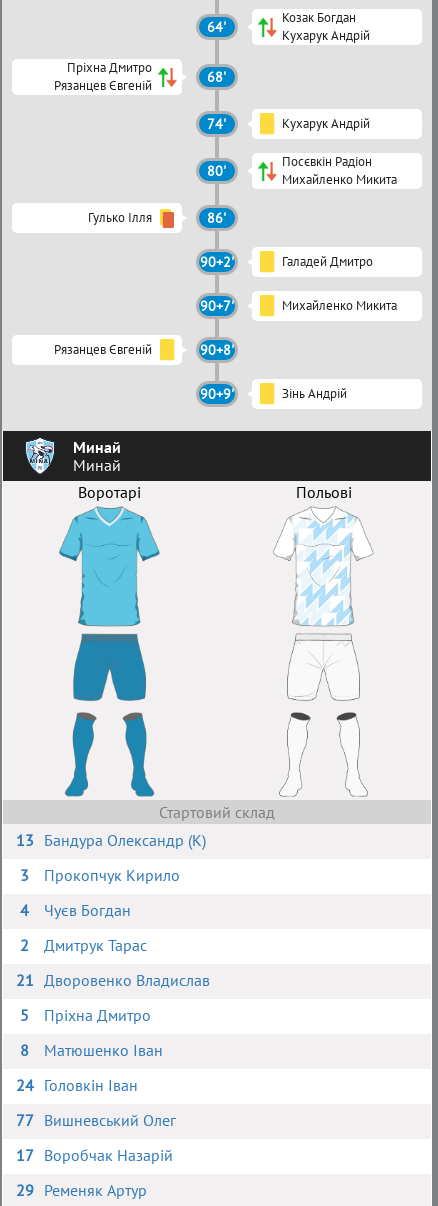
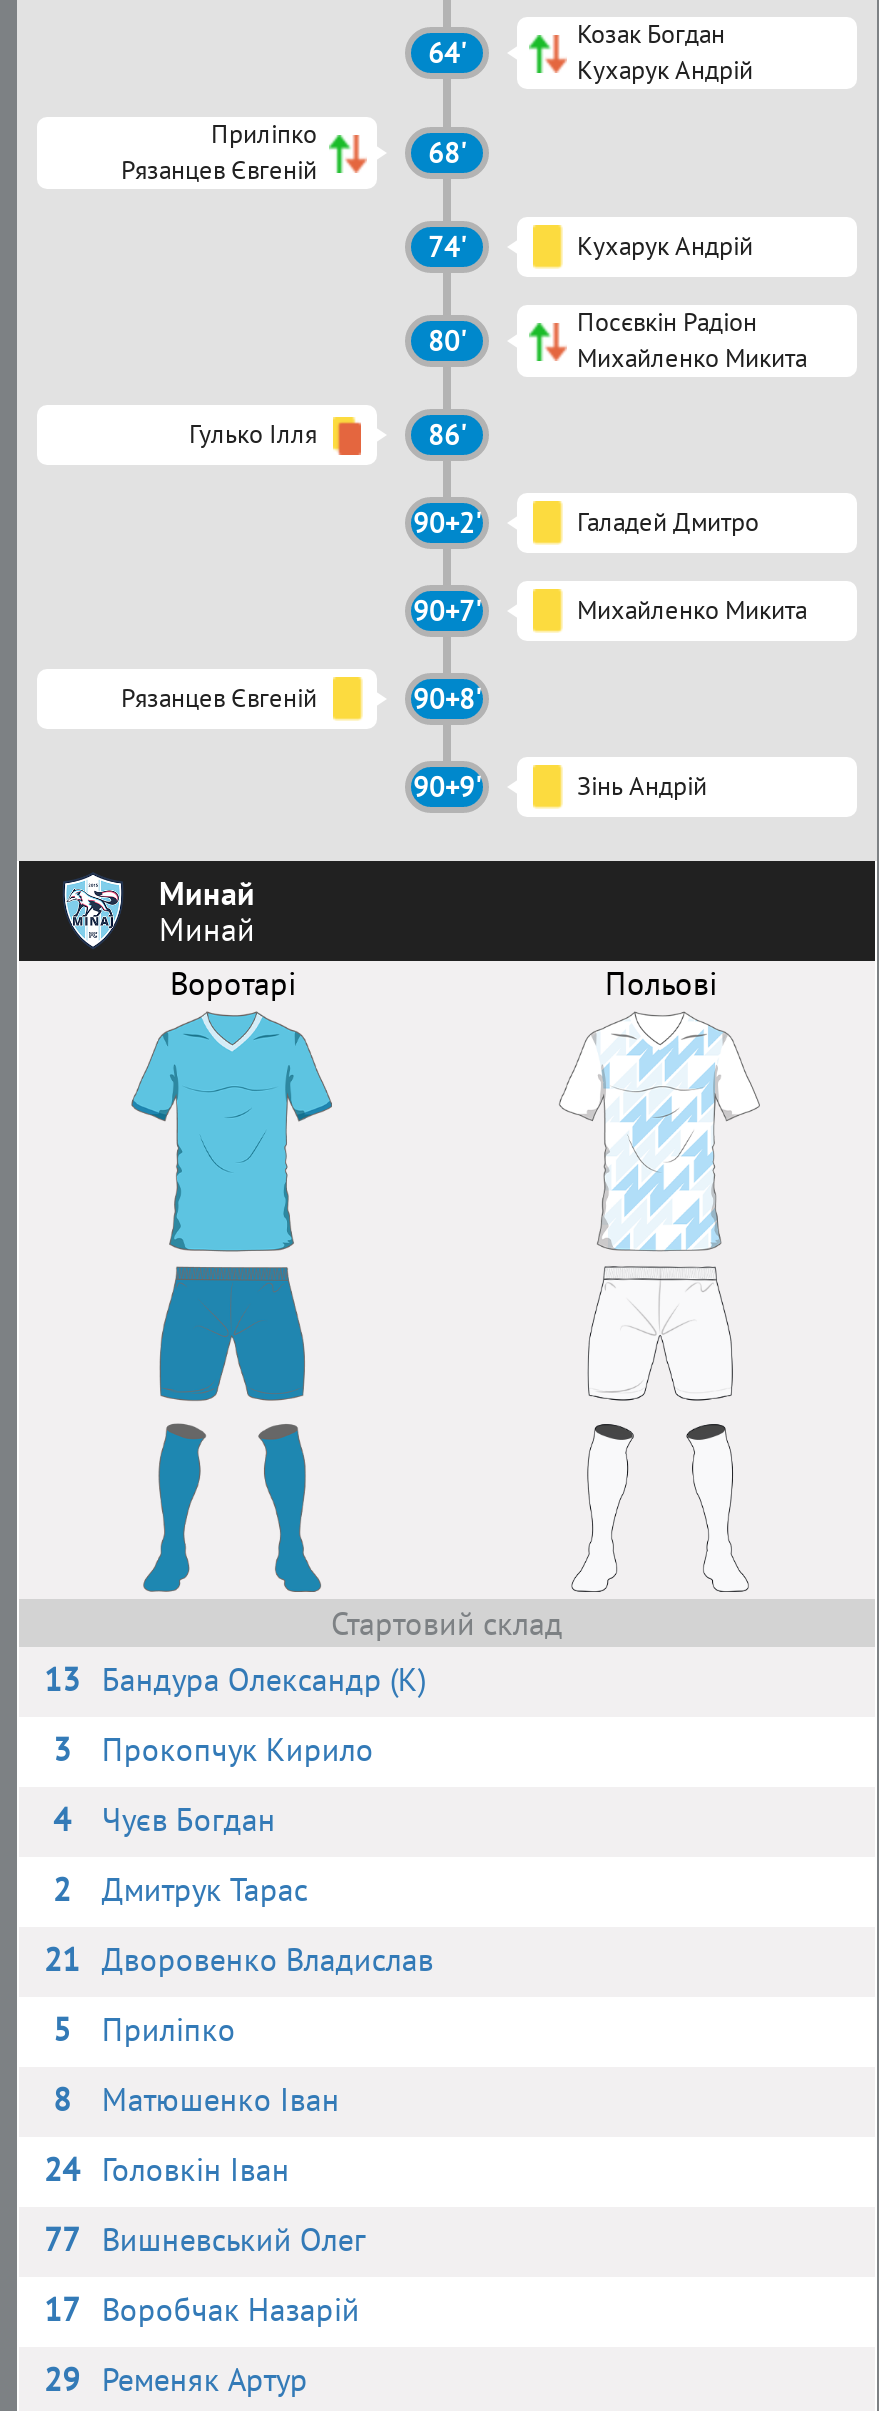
[67,59,152,76] Пріхна Дмитро -> [211,117,317,151] Приліпко
[44,1005,151,1025] Пріхна Дмитро -> [102,2009,236,2049] Приліпко

